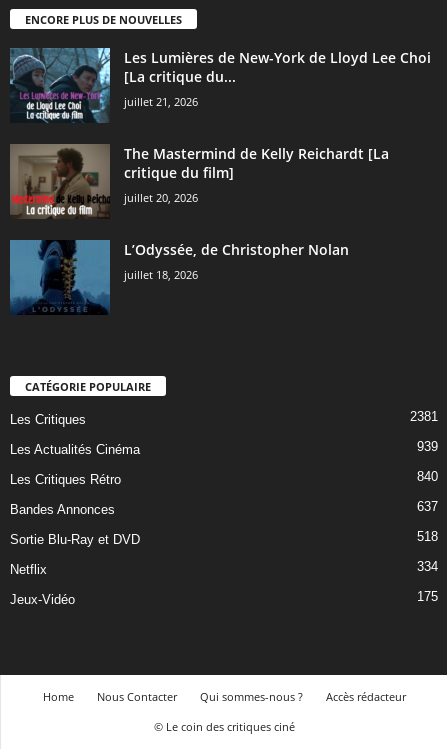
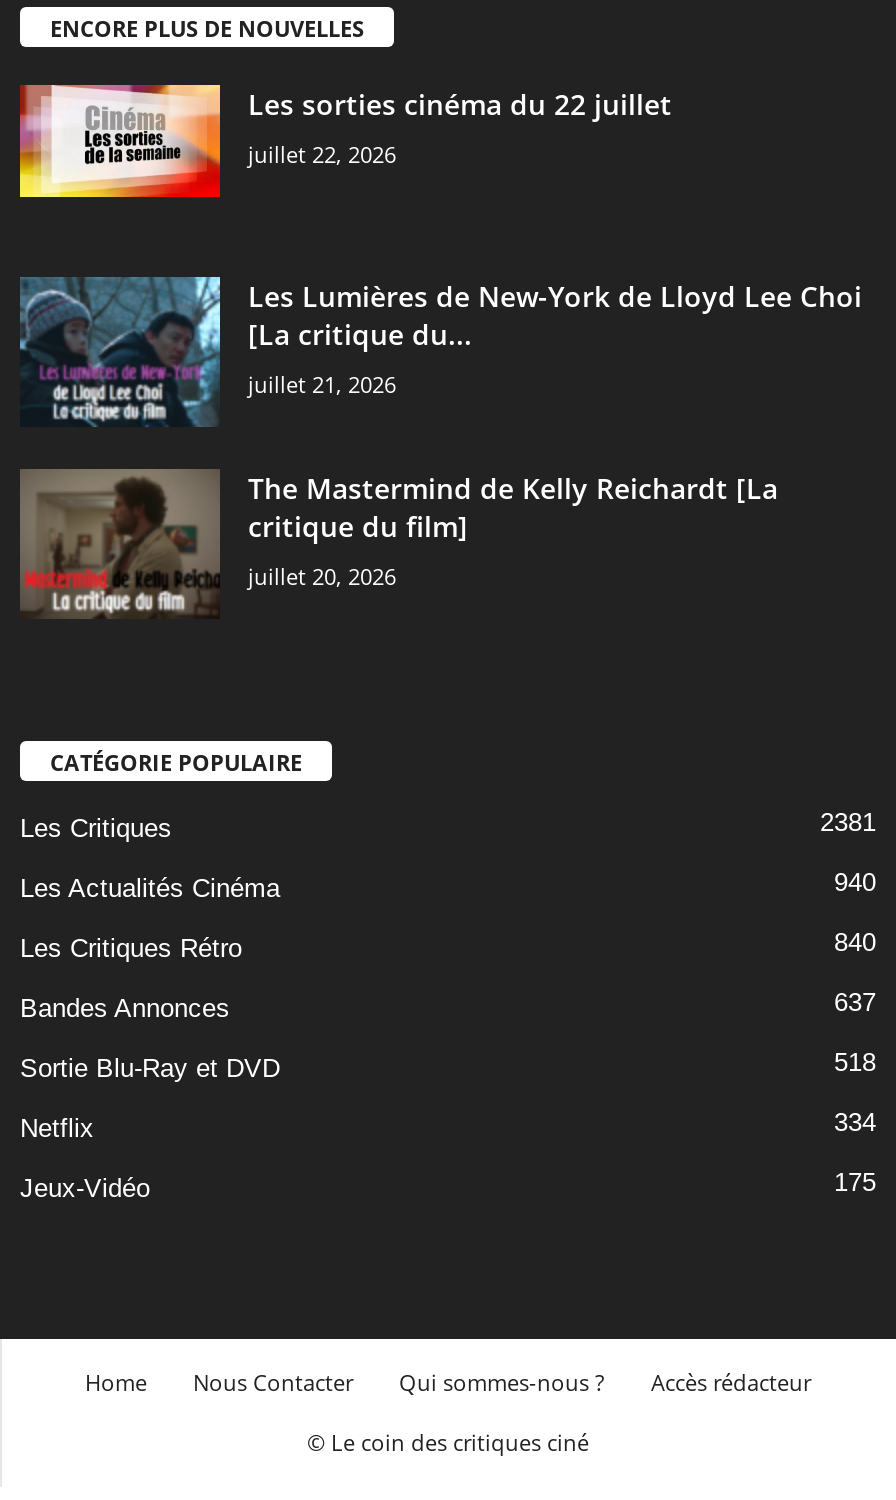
none -> [18,83,672,233] [image] | Les sorties cinéma du 22 juillet | juillet 22, 2026
moved [9,47,431,205] -> [18,275,862,591]: [image] | Les Lumières de New-York de Lloyd Lee Choi | [La critique du... | juillet 21, 2026 | The Mastermind de Kelly Reichardt [La | critique du film] | juillet 20, 2026
[10,240,349,314] [image] | L’Odyssée, de Christopher Nolan | juillet 18, 2026 -> none
[417,439,438,454] 939 -> [834,867,876,897] 940

